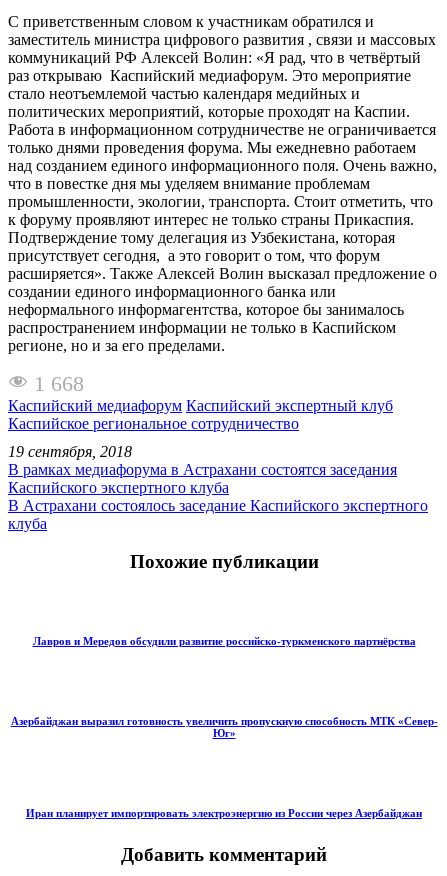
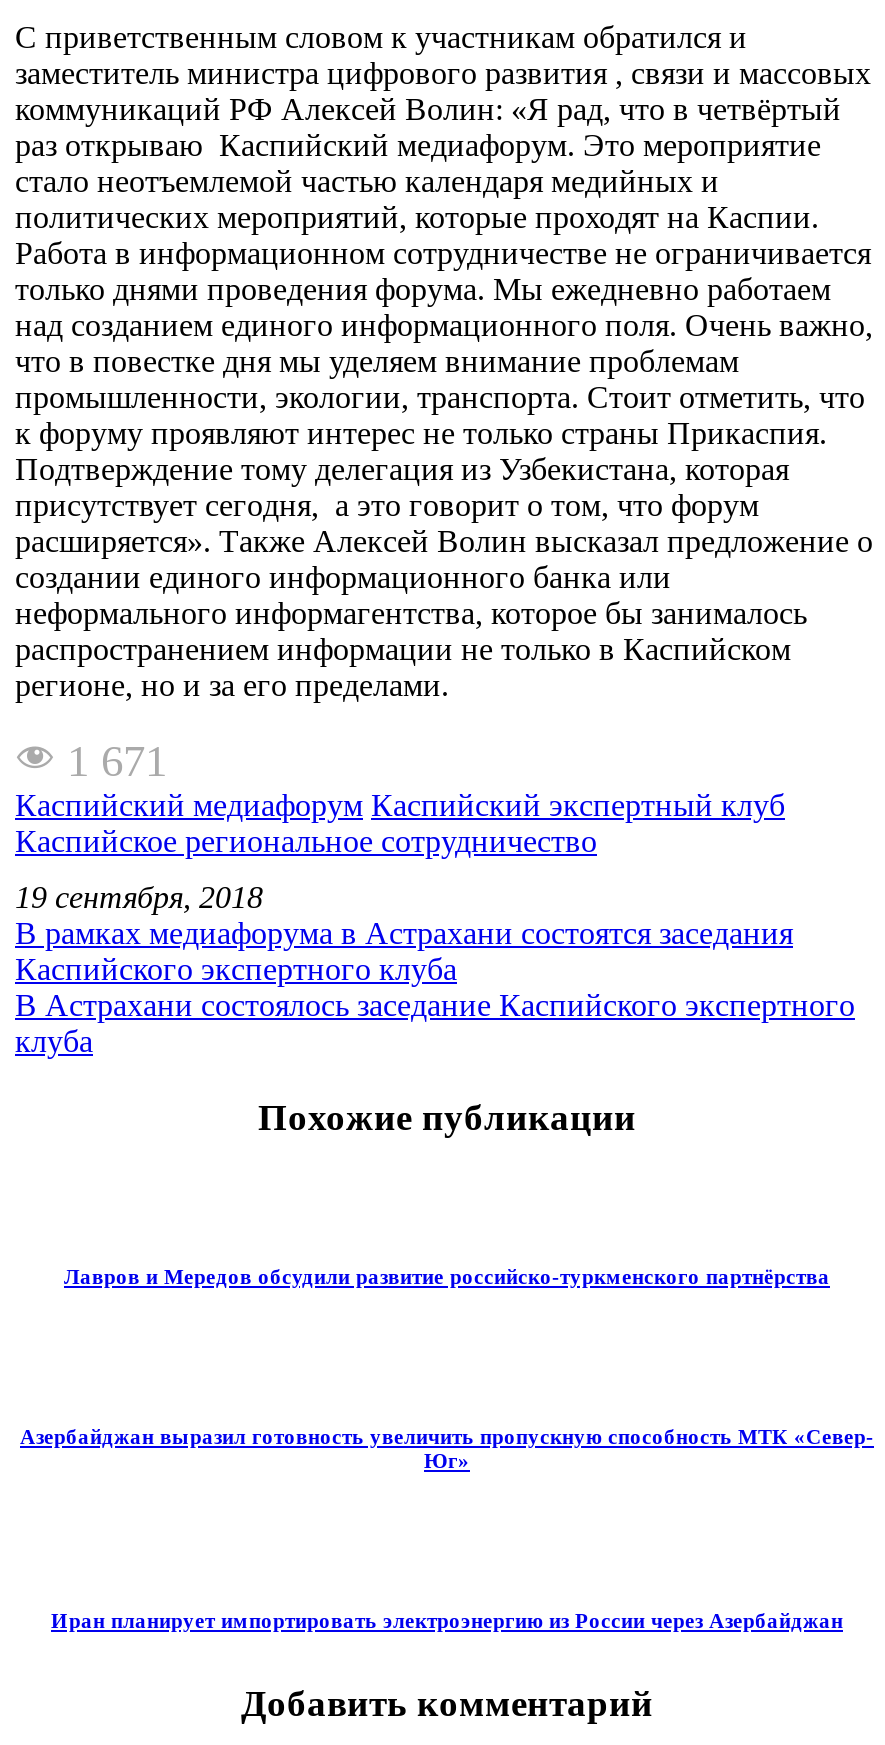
[34,370,84,395] 1 668 -> [67,735,167,785] 1 671

